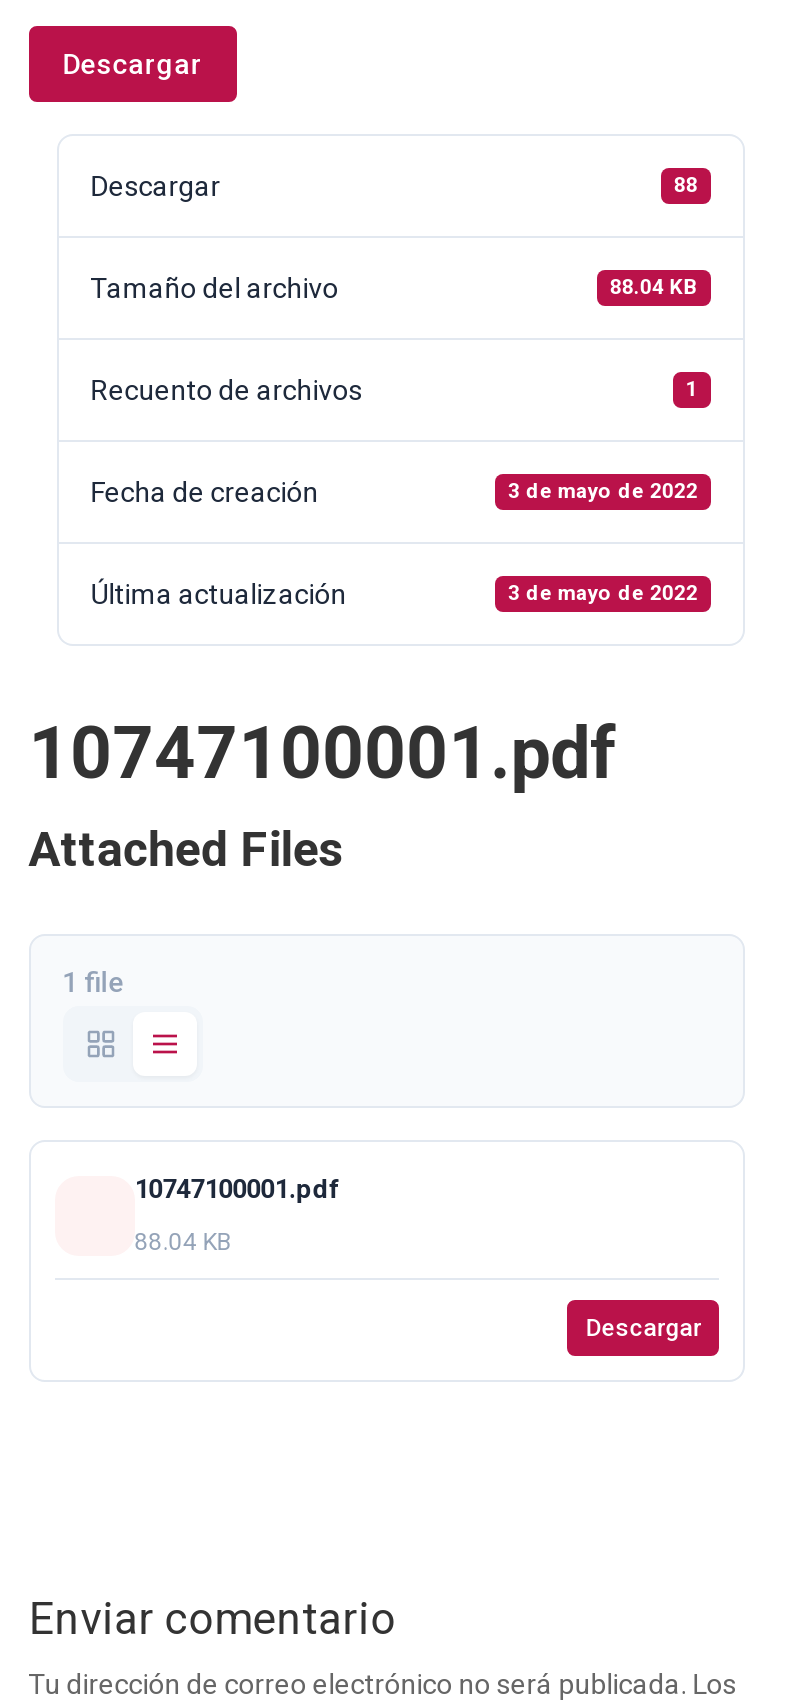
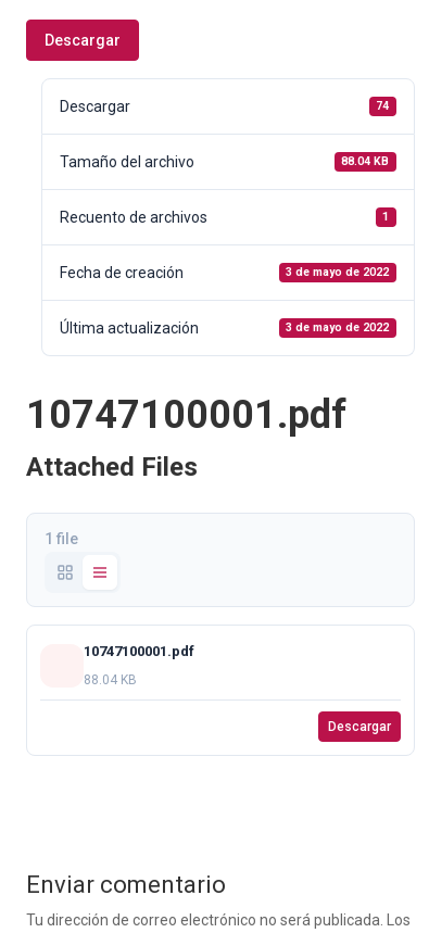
[674,172,698,198] 88 -> [376,99,389,113] 74

